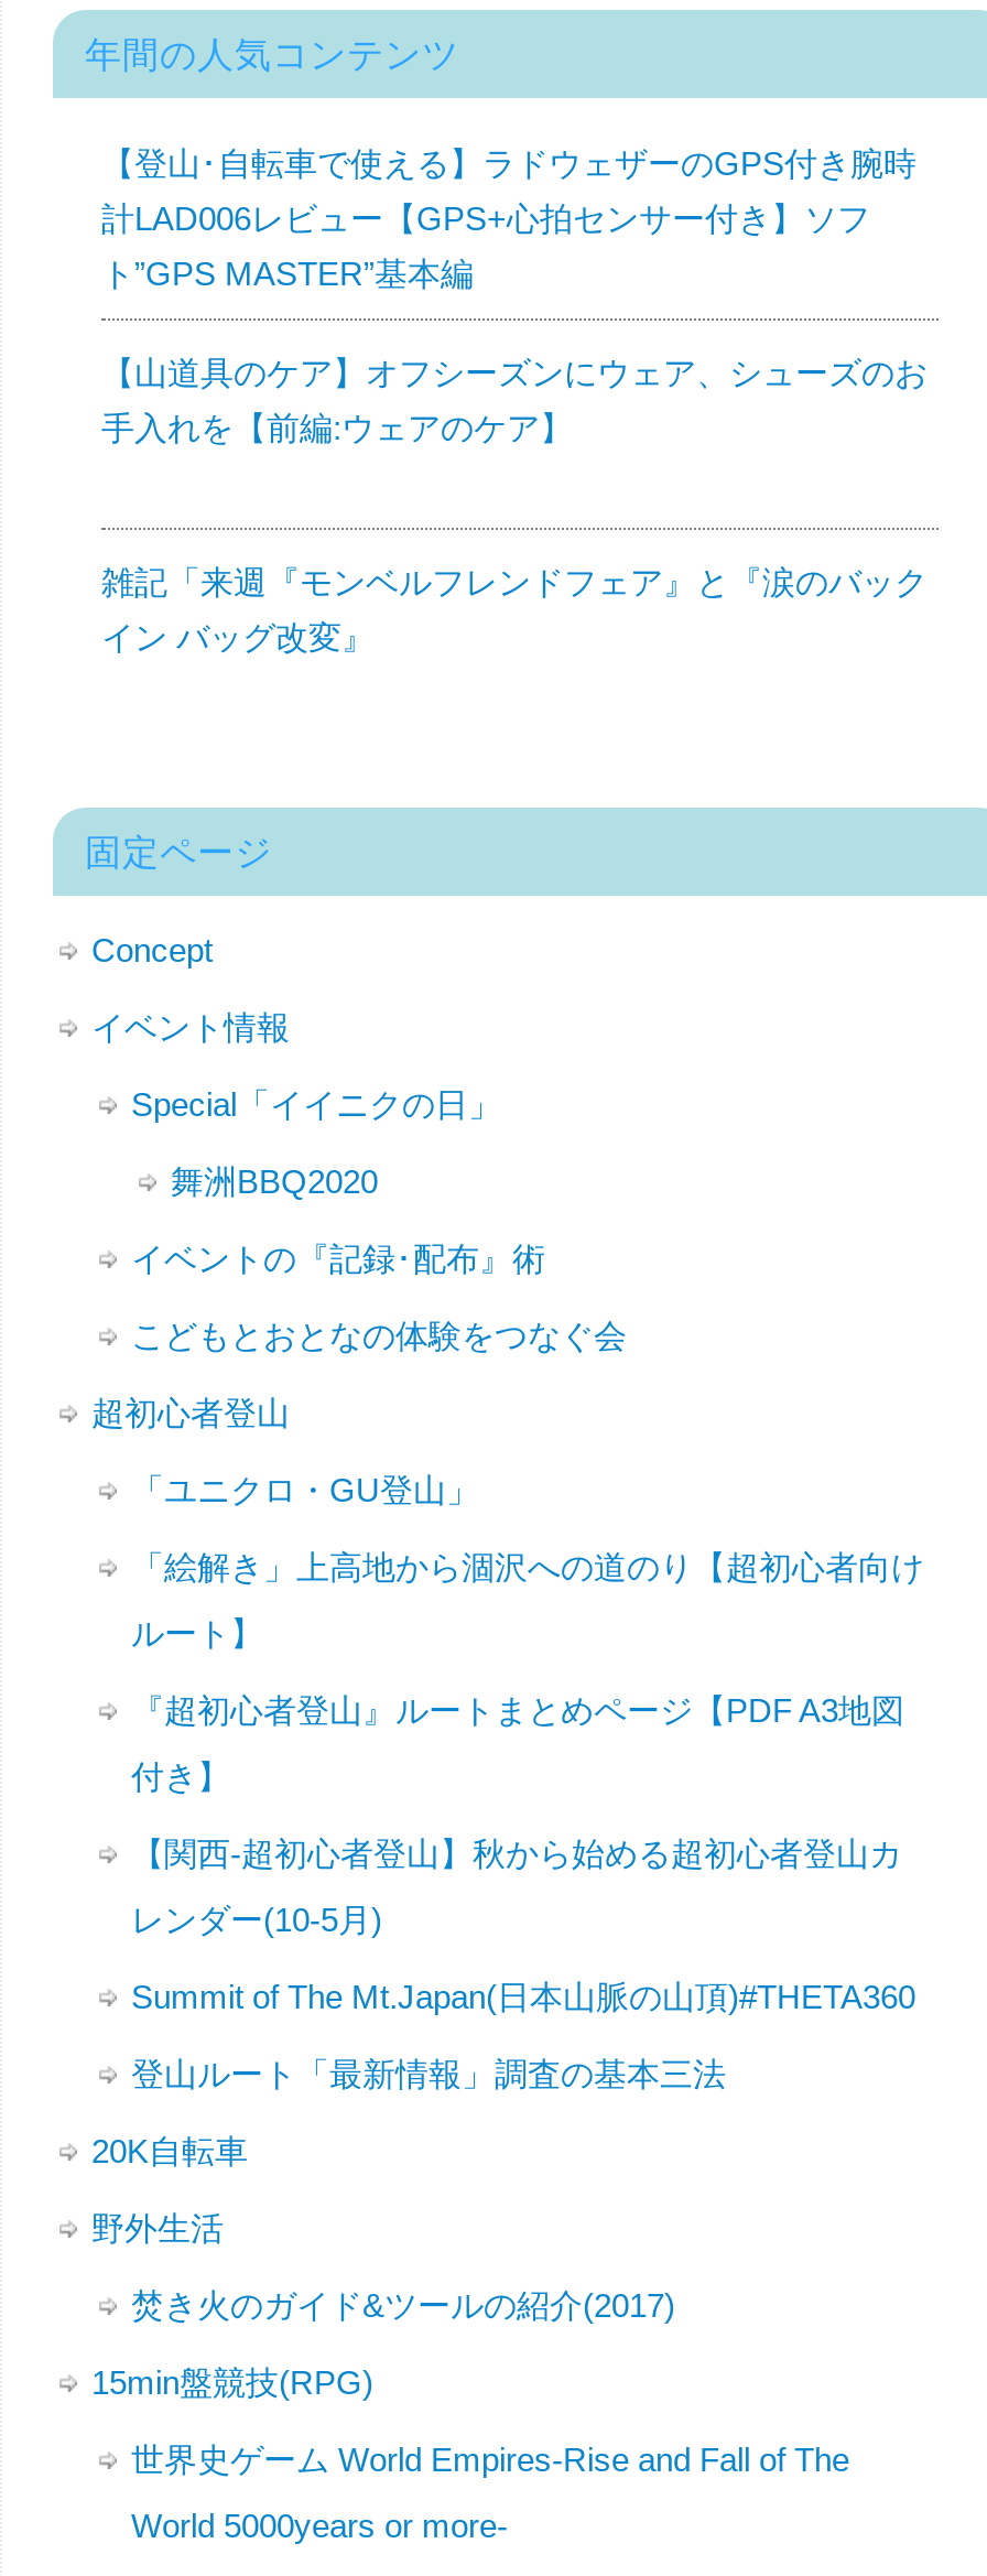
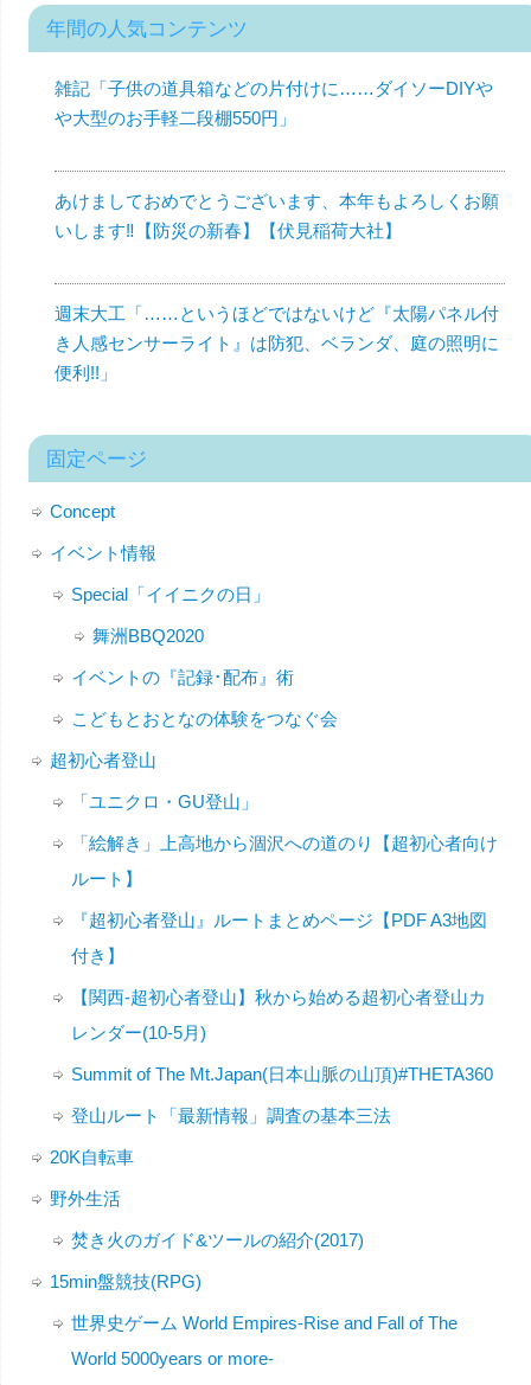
[101,145,916,182] 【登山･自転車で使える】ラドウェザーのGPS付き腕時 -> [55,78,493,98] 雑記「子供の道具箱などの片付けに……ダイソーDIYや
[101,200,870,237] 計LAD006レビュー【GPS+心拍センサー付き】ソフ -> [55,107,296,128] や大型のお手軽二段棚550円」
[101,255,474,292] ト”GPS MASTER”基本編 -> [55,190,499,211] あけましておめでとうございます、本年もよろしくお願
[101,354,928,392] 【山道具のケア】オフシーズンにウェア、シューズのお -> [55,220,402,240] いします‼︎【防災の新春】【伏見稲荷大社】
[101,409,573,447] 手入れを【前編:ウェアのケア】 -> [55,303,499,323] 週末大工「……というほどではないけど『太陽パネル付
[101,563,928,601] 雑記「来週『モンベルフレンドフェア』と『涙のバック -> [55,333,499,353] き人感センサーライト』は防犯、ベランダ、庭の照明に
[101,619,375,656] イン バッグ改変』 -> [55,362,117,382] 便利!!」

